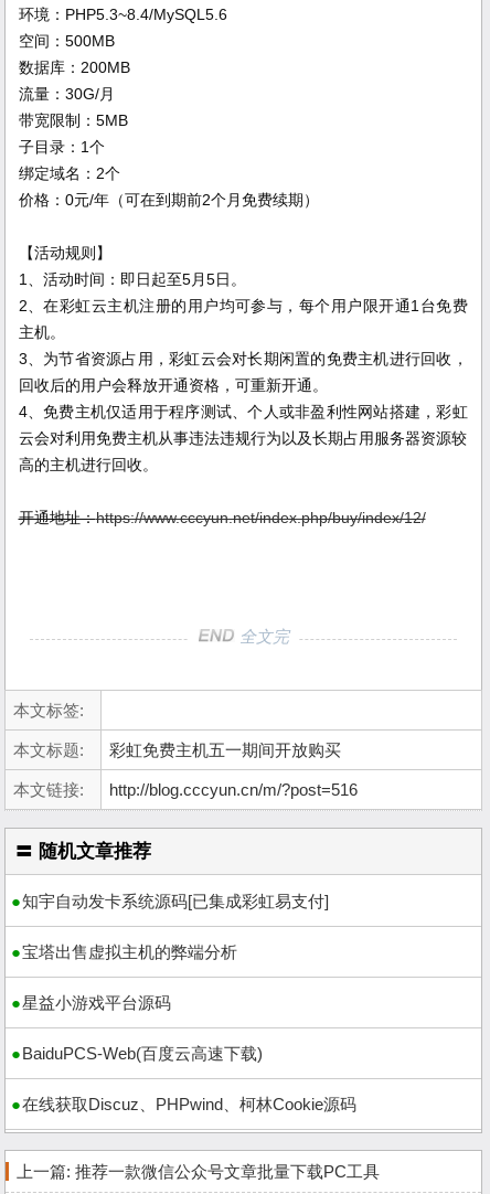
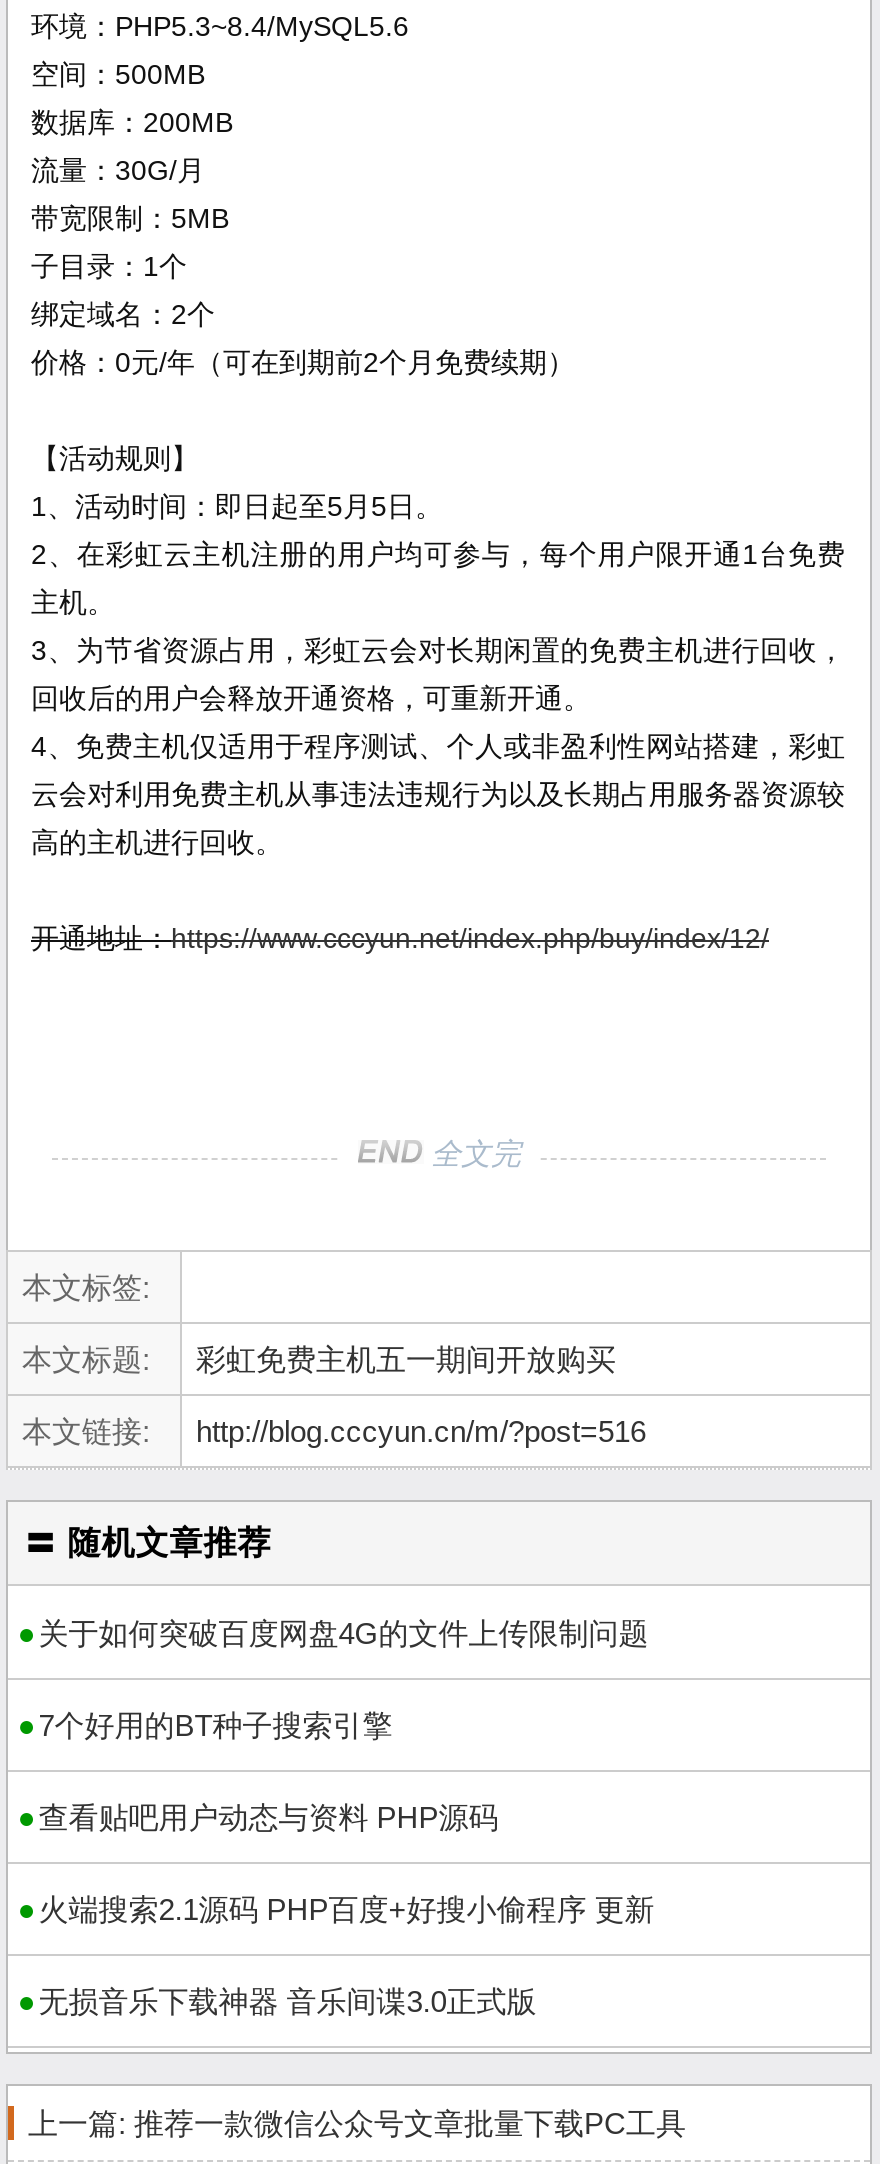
[22,892,329,911] 知宇自动发卡系统源码[已集成彩虹易支付] -> [38,1616,648,1650] 关于如何突破百度网盘4G的文件上传限制问题
[22,943,237,961] 宝塔出售虚拟主机的弊端分析 -> [38,1708,392,1742] 7个好用的BT种子搜索引擎
[22,993,171,1012] 星益小游戏平台源码 -> [38,1800,498,1834] 查看贴吧用户动态与资料 PHP源码
[22,1044,263,1063] BaiduPCS-Web(百度云高速下载) -> [38,1892,654,1926] 火端搜索2.1源码 PHP百度+好搜小偷程序 更新
[22,1095,357,1114] 在线获取Discuz、PHPwind、柯林Cookie源码 -> [38,1984,536,2018] 无损音乐下载神器 音乐间谍3.0正式版

